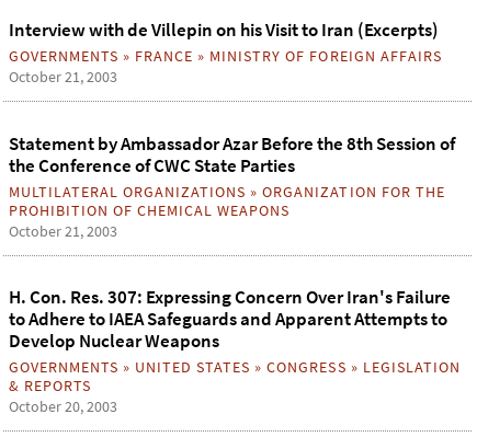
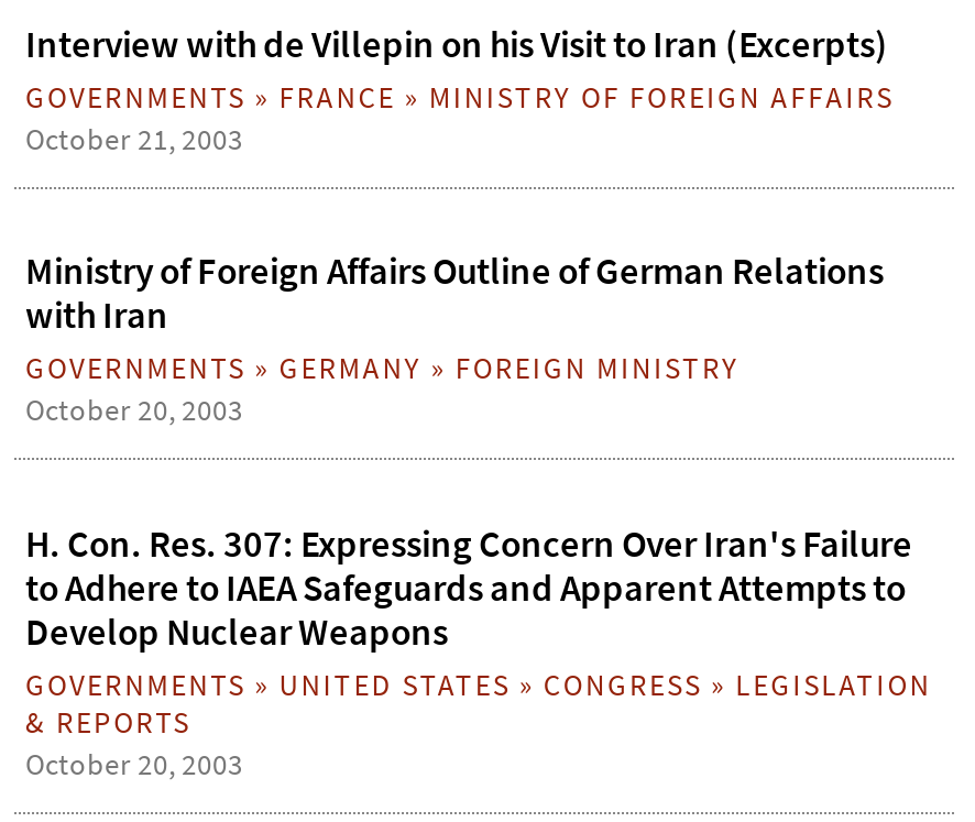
[9,131,455,241] Statement by Ambassador Azar Before the 8th Session of | the Conference of CWC State Parties | MULTILATERAL ORGANIZATIONS» ORGANIZATION FOR THE | PROHIBITION OF CHEMICAL WEAPONS | October 21, 2003 -> [25,247,884,430] Ministry of Foreign Affairs Outline of German Relations | with Iran | GOVERNMENTS» GERMANY» FOREIGN MINISTRY | October 20, 2003

